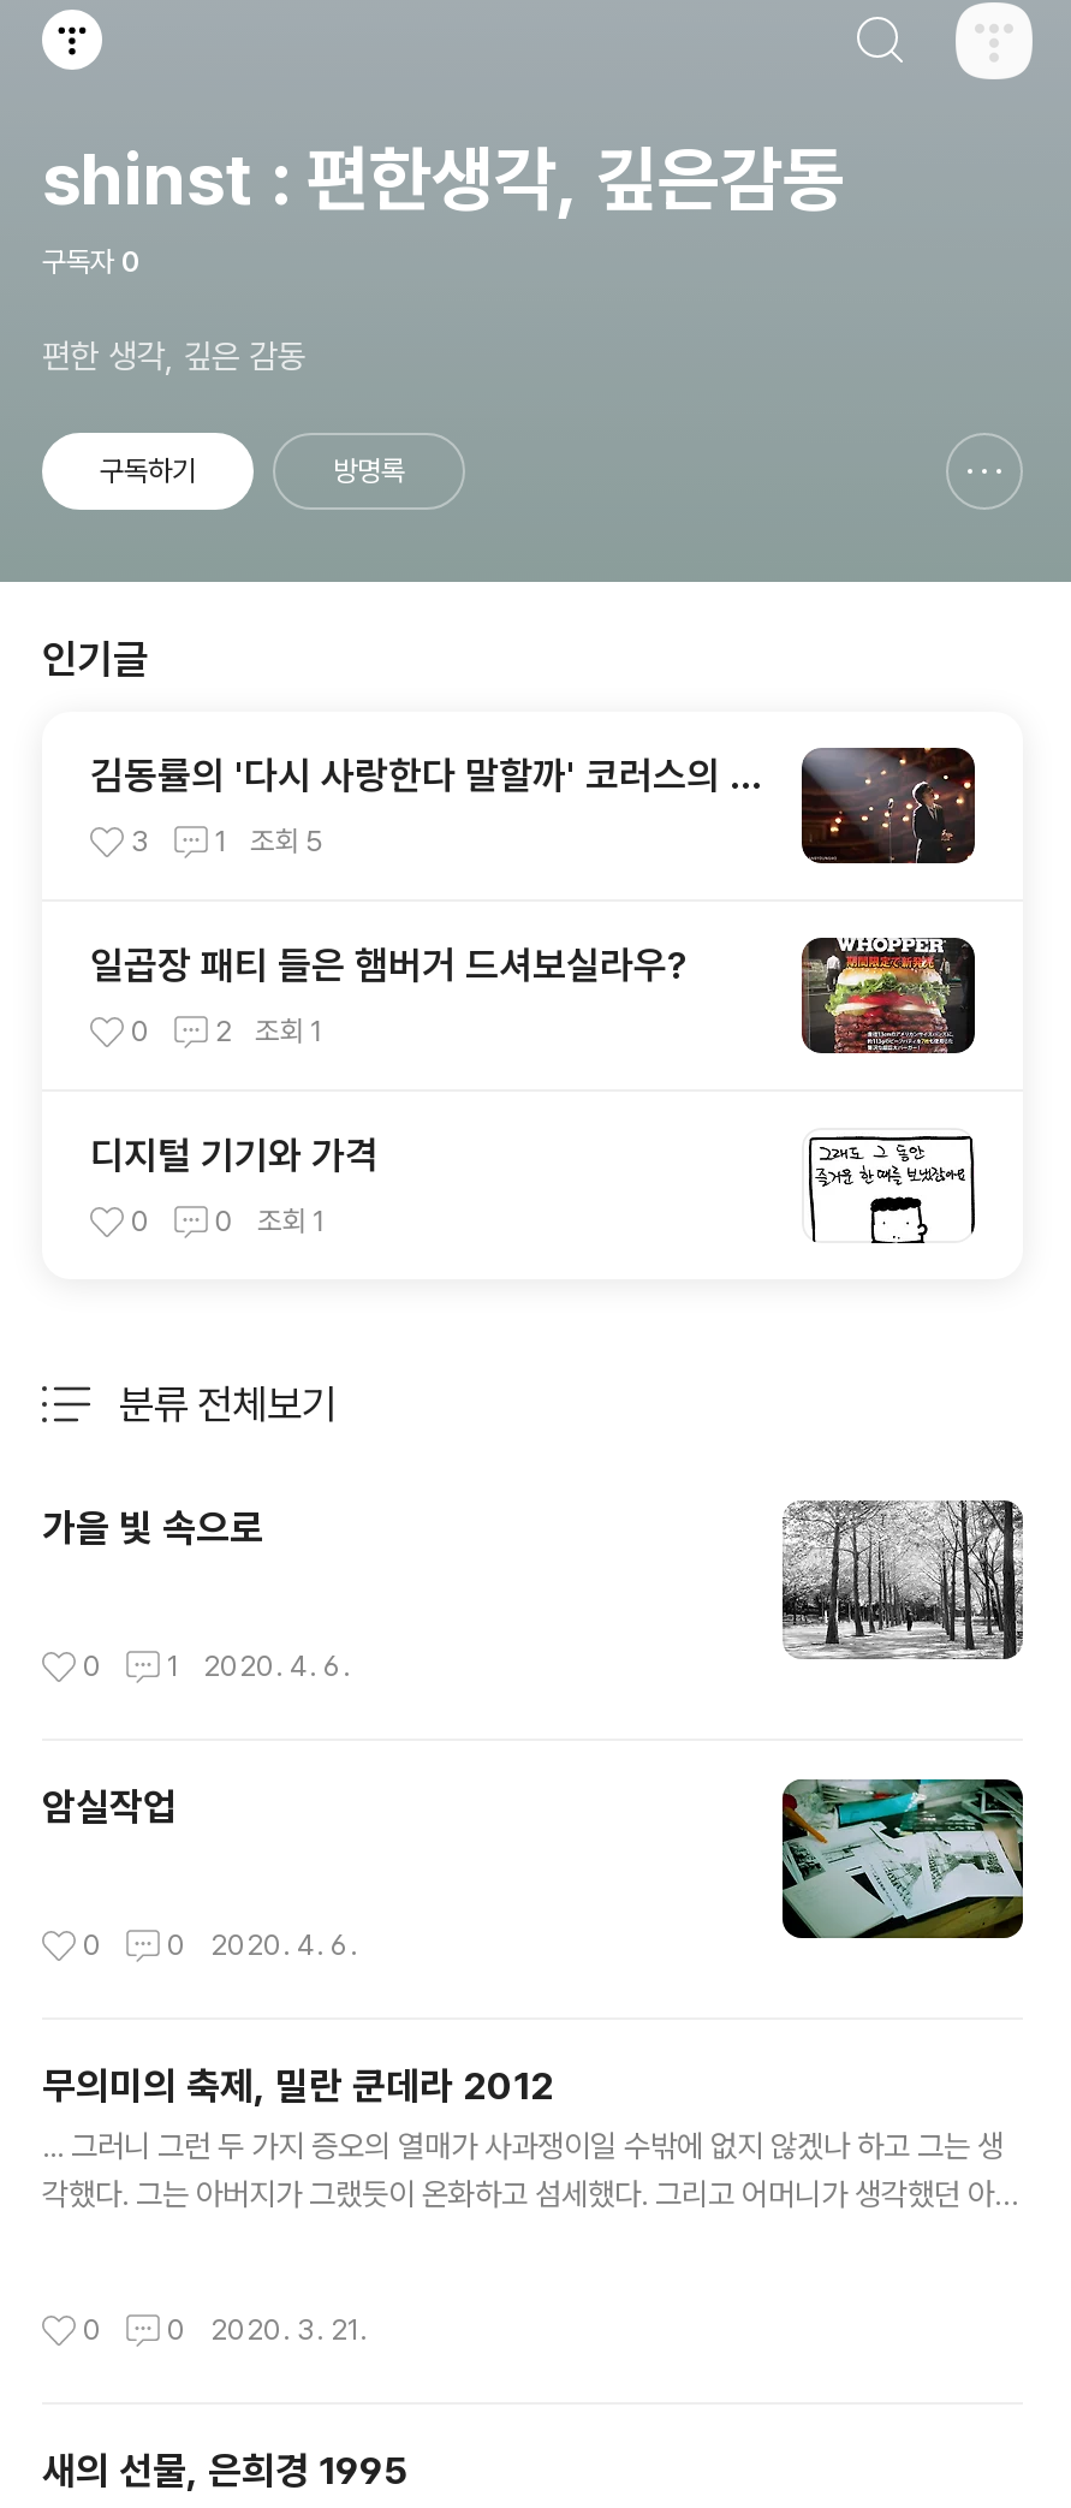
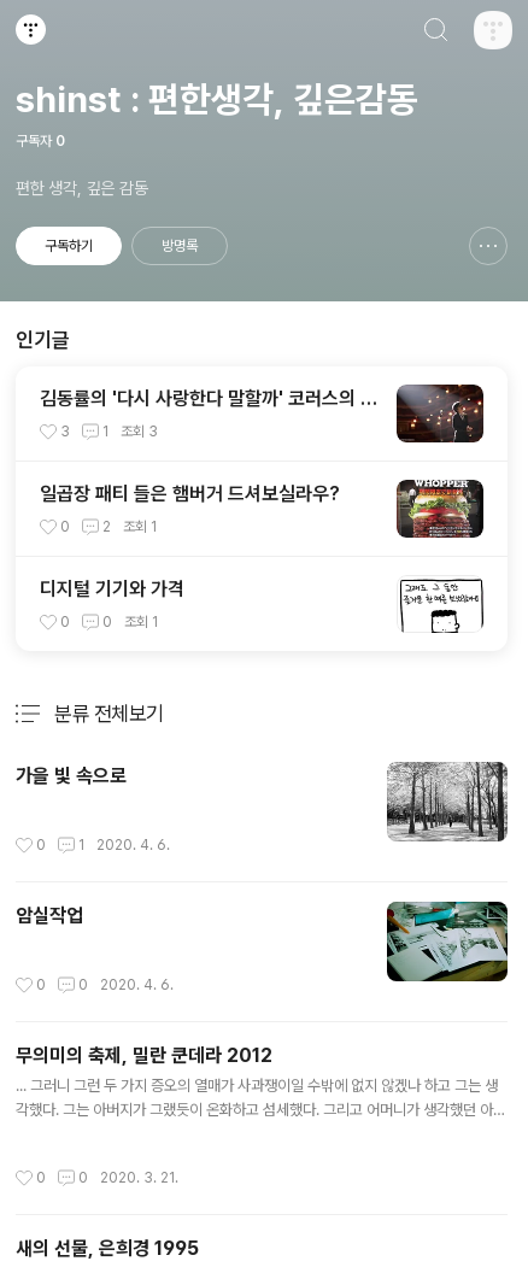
[250,825,325,858] 조회 5 -> [120,423,157,440] 조회 3

